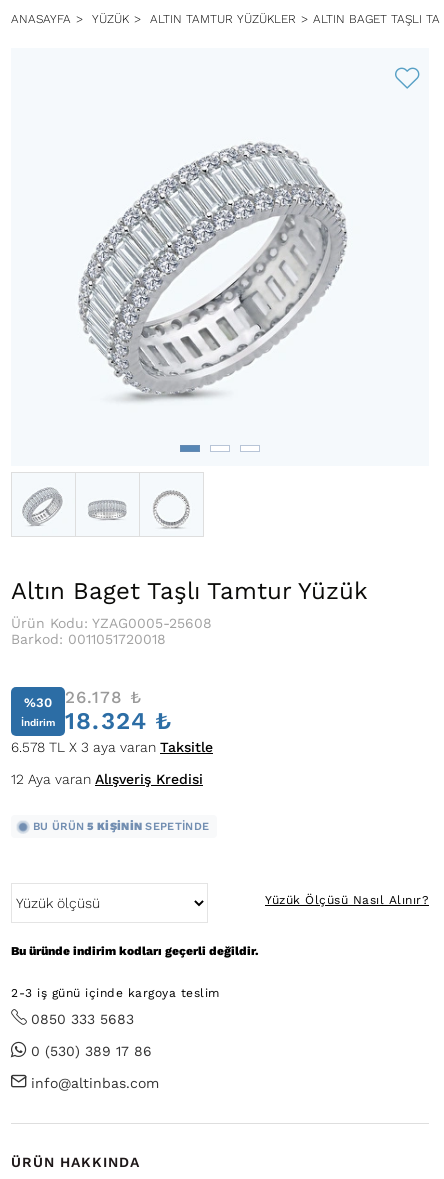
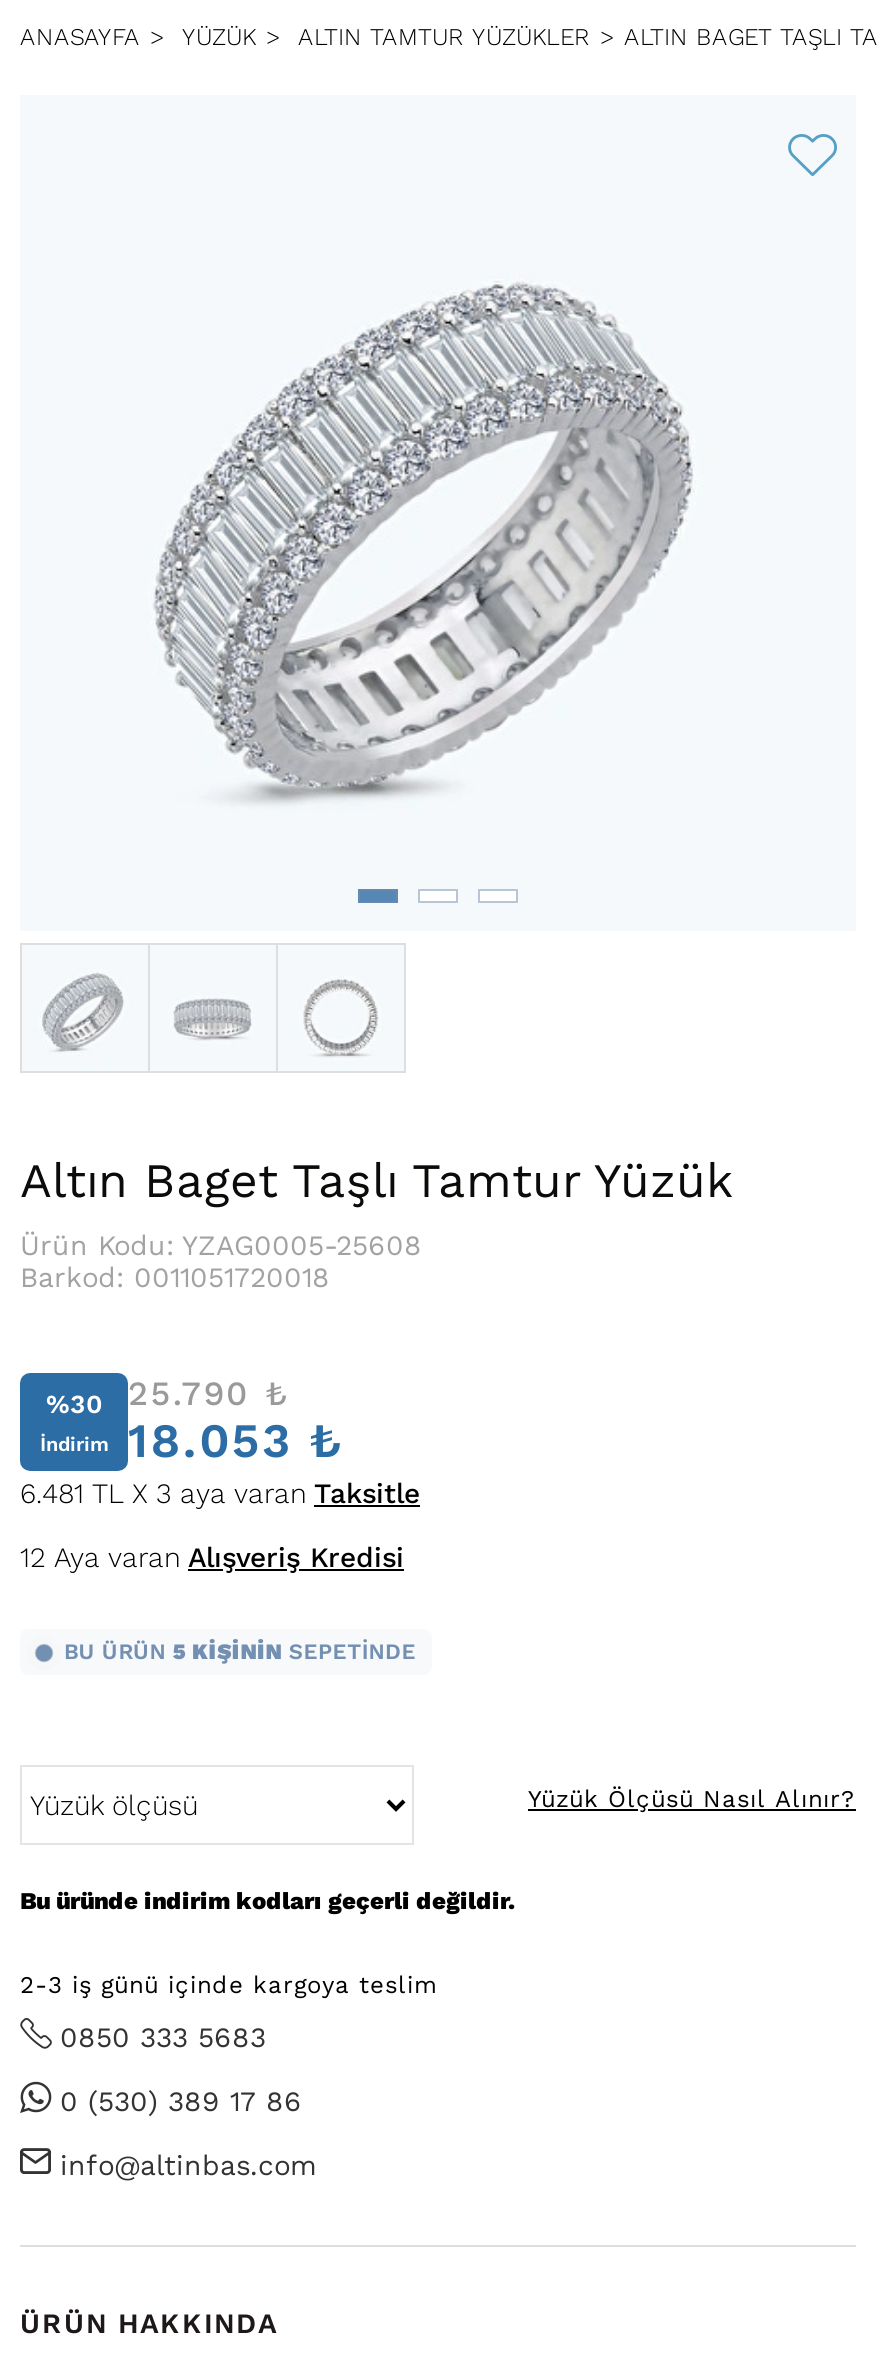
[24,687,143,709] %30 26.178 ₺ -> [46,1373,289,1418] %30 25.790 ₺
[21,707,174,735] İndirim 18.324 ₺ -> [40,1413,345,1469] İndirim 18.053 ₺
[11,739,213,755] 6.578 TL X 3 aya varan Taksitle -> [20,1477,420,1509] 6.481 TL X 3 aya varan Taksitle

